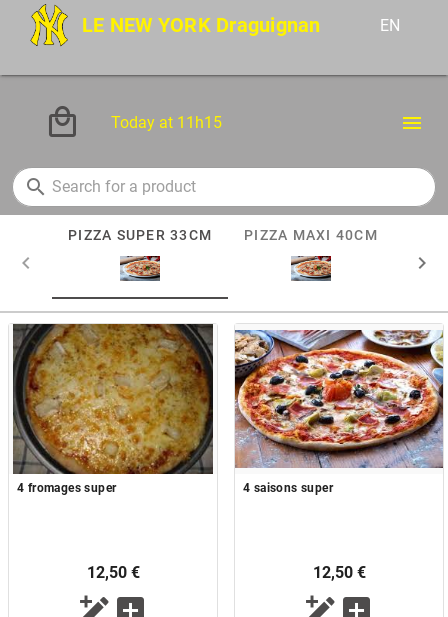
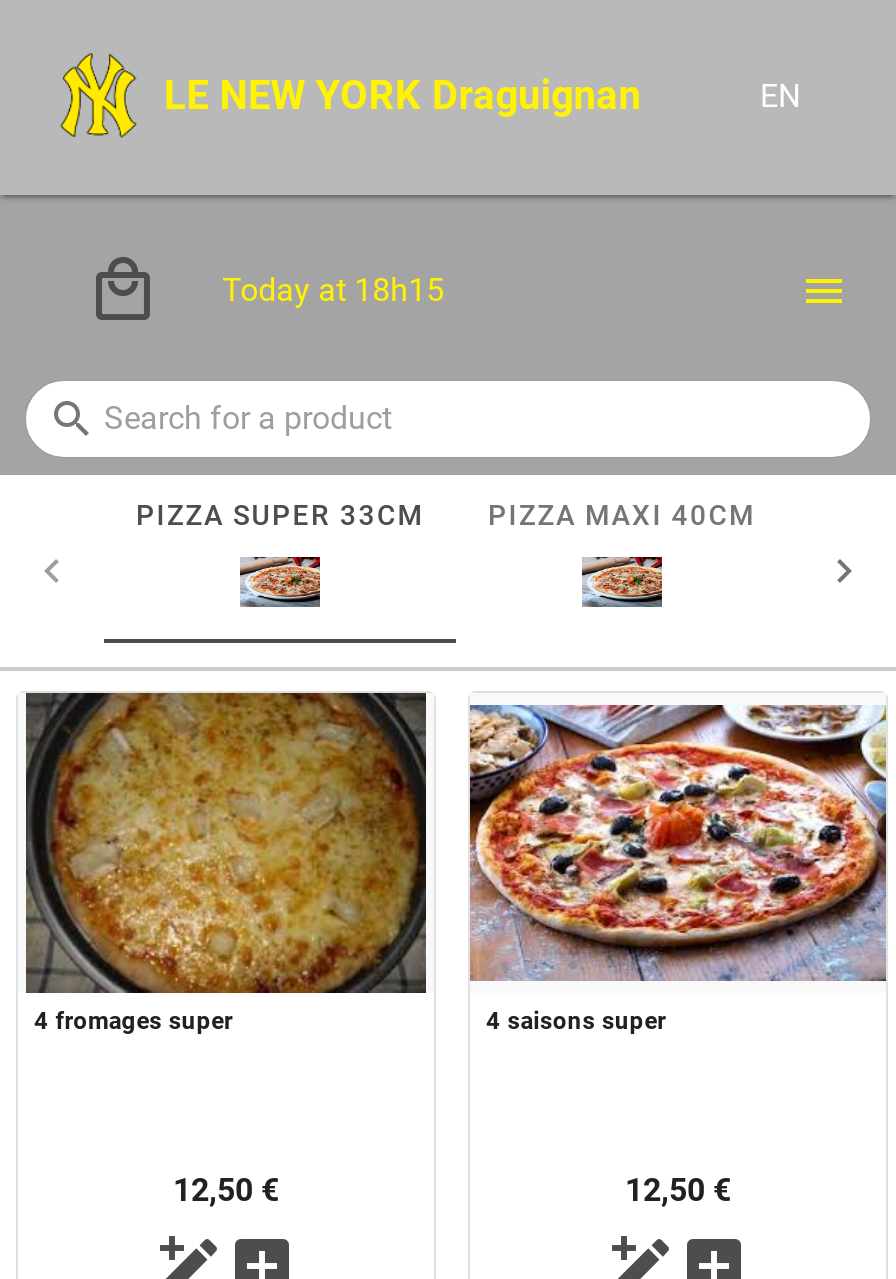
[111,113,222,132] Today at 11h15 -> [222,271,444,309] Today at 18h15

